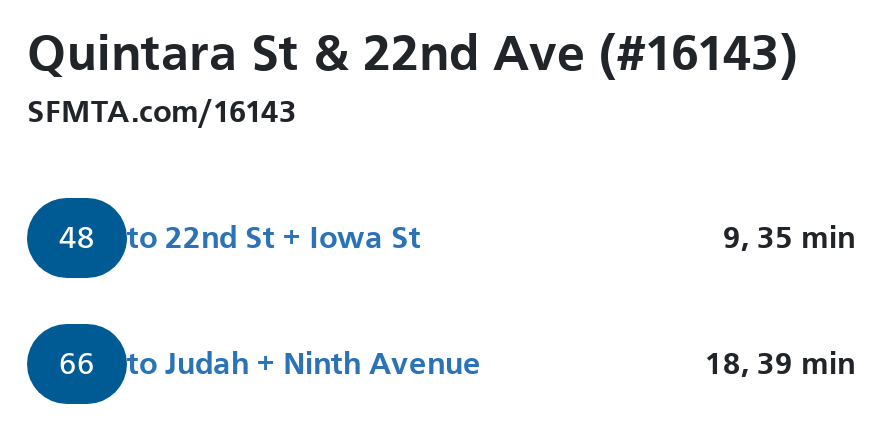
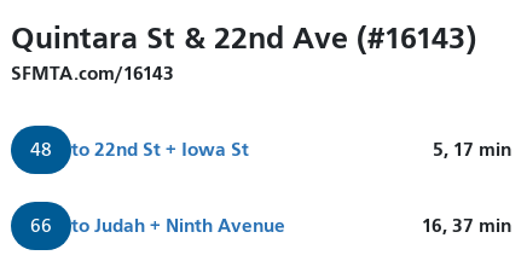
[723,218,863,256] 9, 35 min -> [433,138,516,161] 5, 17 min
[705,344,863,382] 18, 39 min -> [422,214,516,237] 16, 37 min

